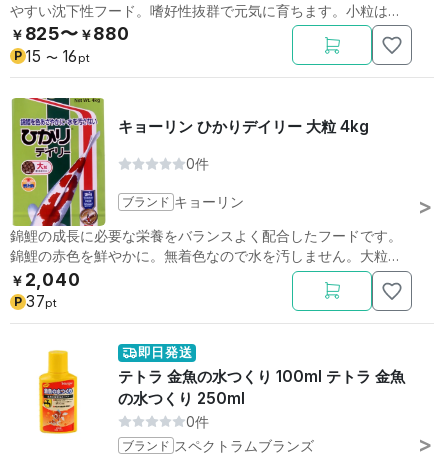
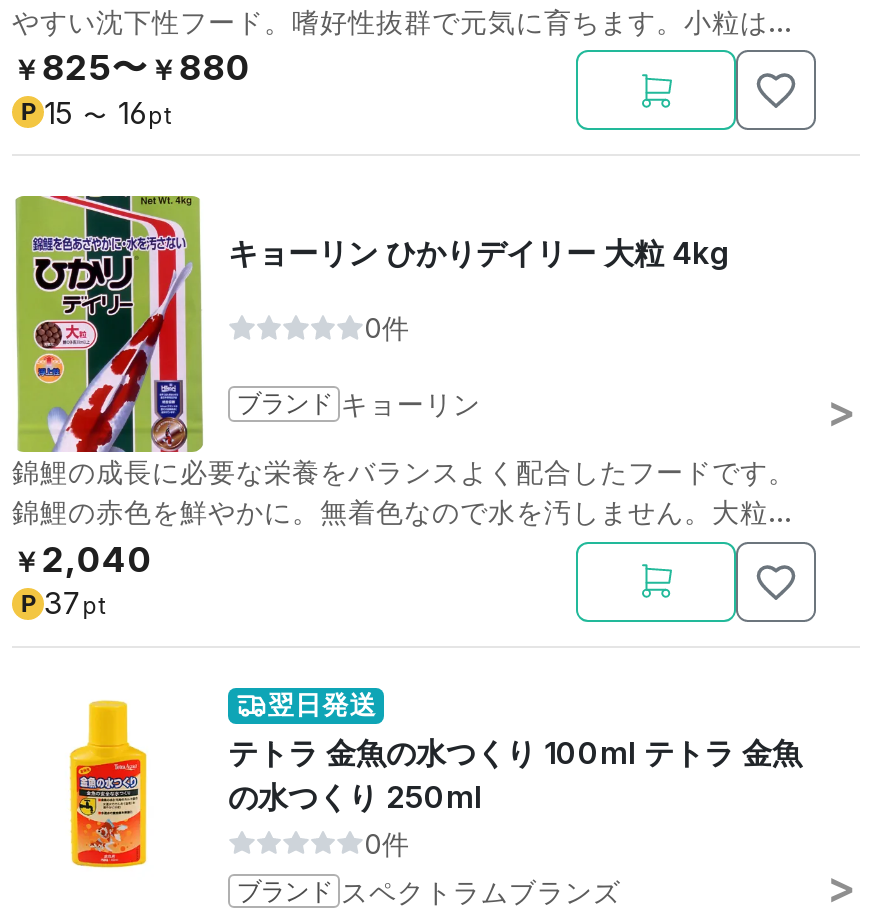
[138,345,192,360] 即日発送 -> [268,689,377,719] 翌日発送

